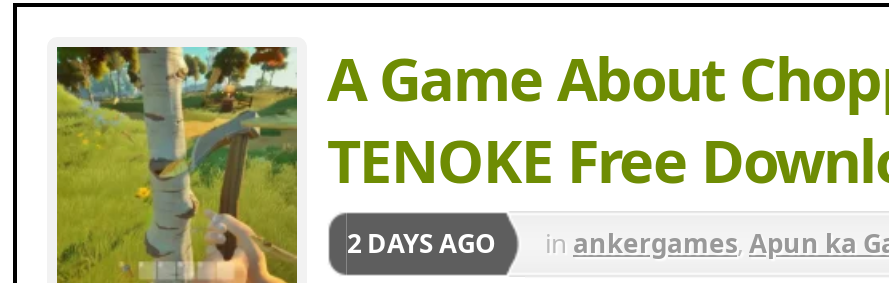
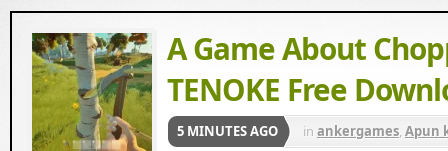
[347,225,495,261] 2 DAYS AGO -> [177,122,278,140] 5 MINUTES AGO

